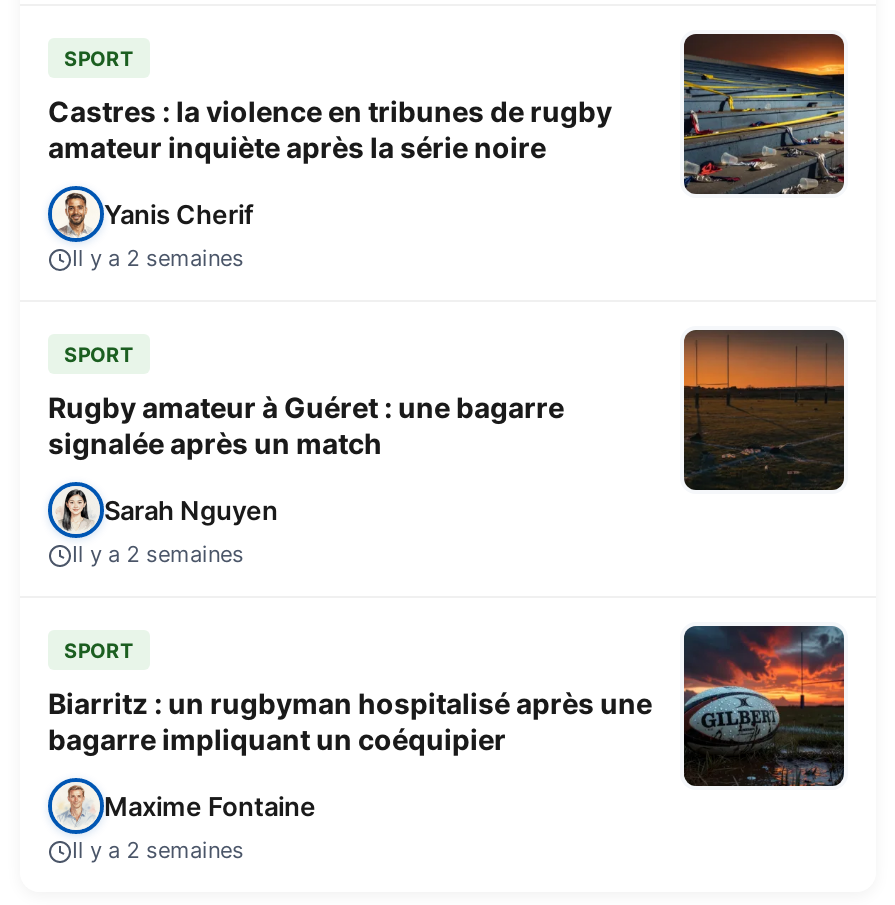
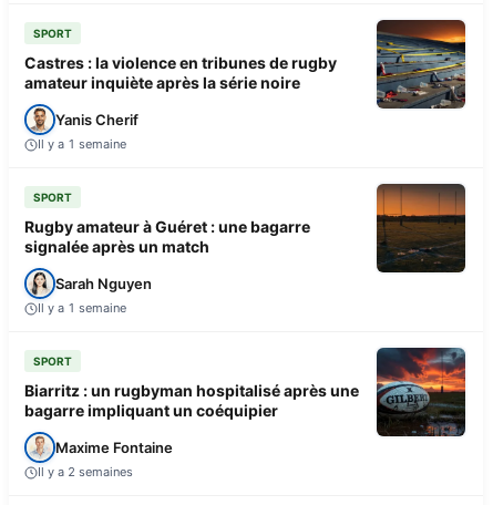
[72,244,244,272] Il y a 2 semaines -> [38,136,126,152] Il y a 1 semaine
[72,540,244,568] Il y a 2 semaines -> [38,300,126,316] Il y a 1 semaine

